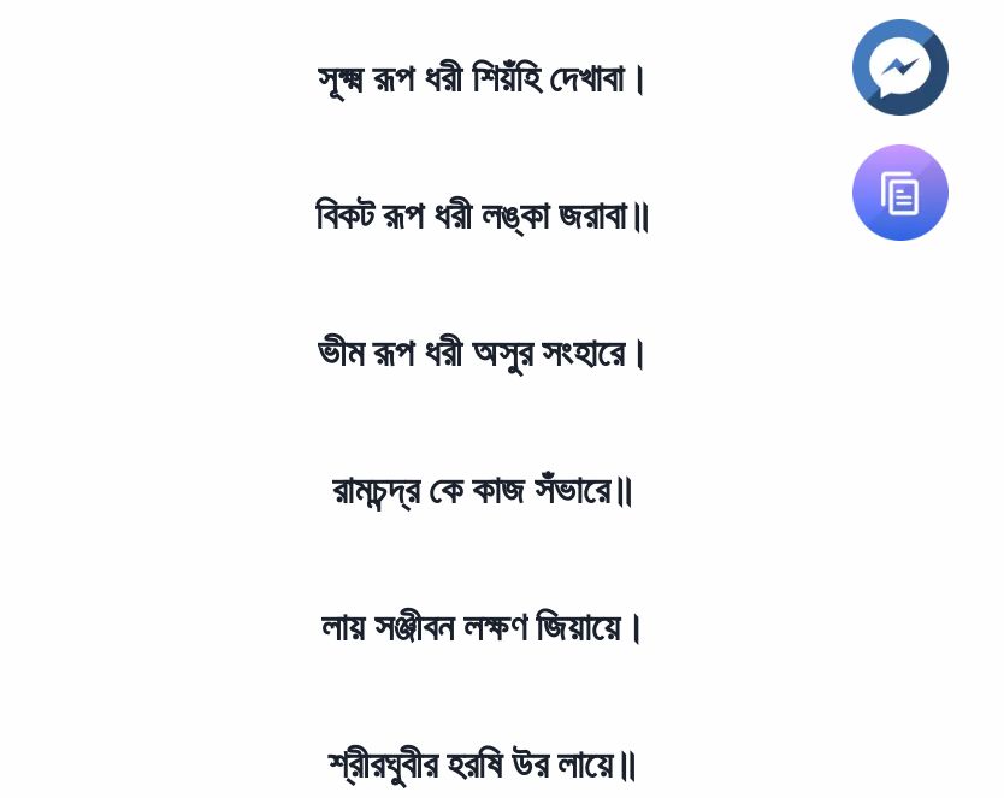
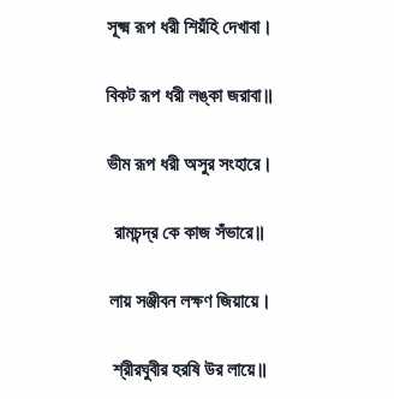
[850,17,951,118] [image] -> none
[850,142,951,243] [image] -> none

